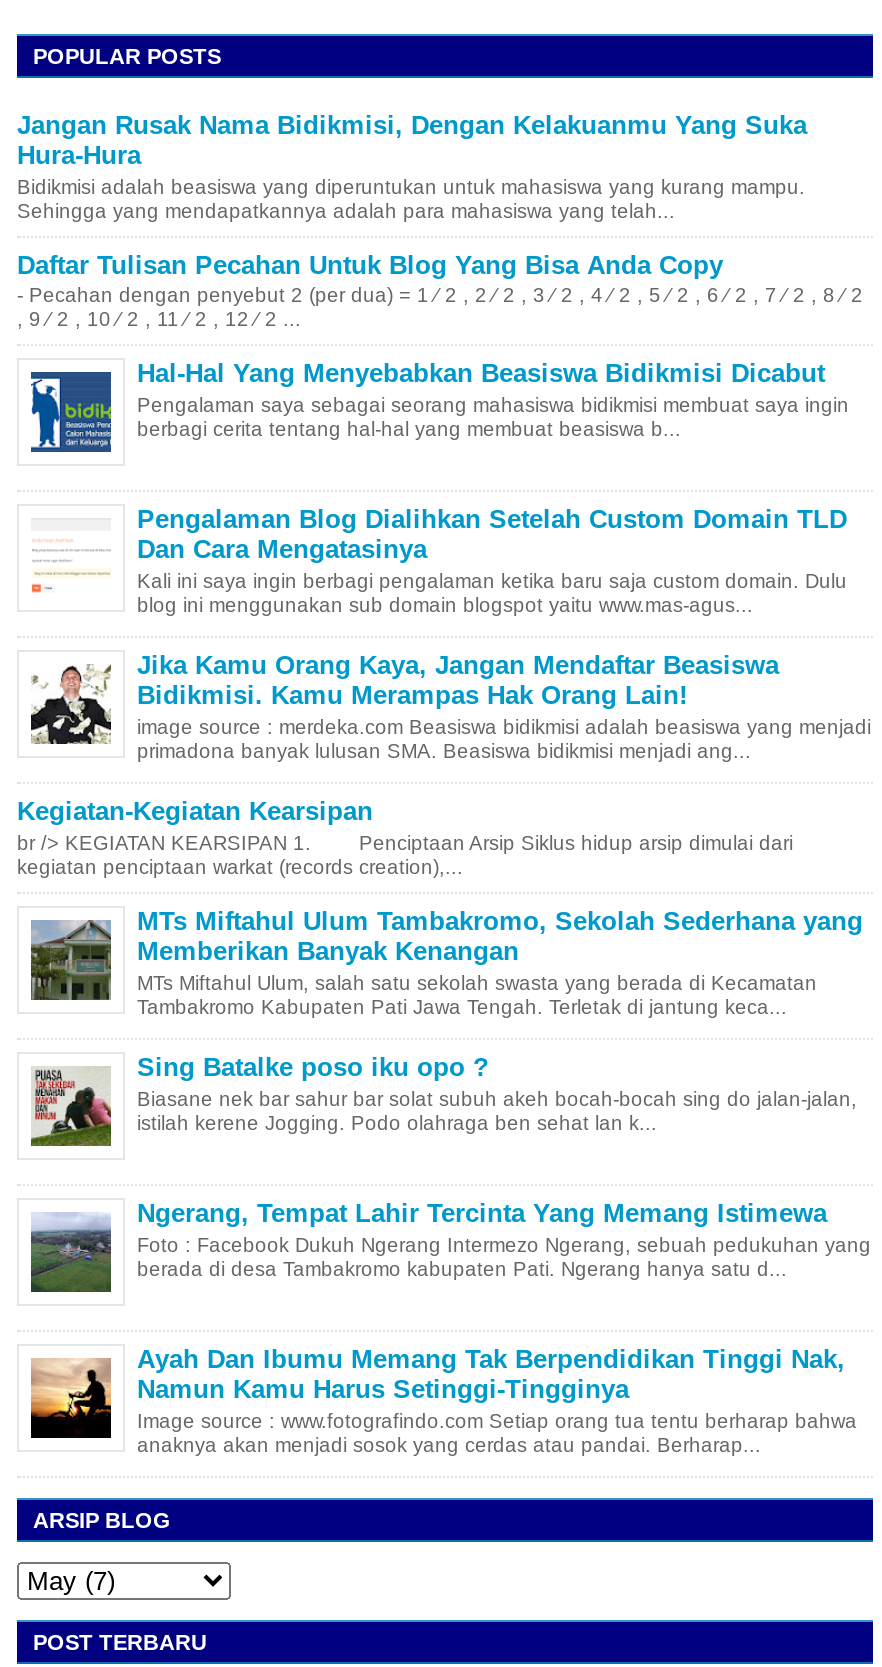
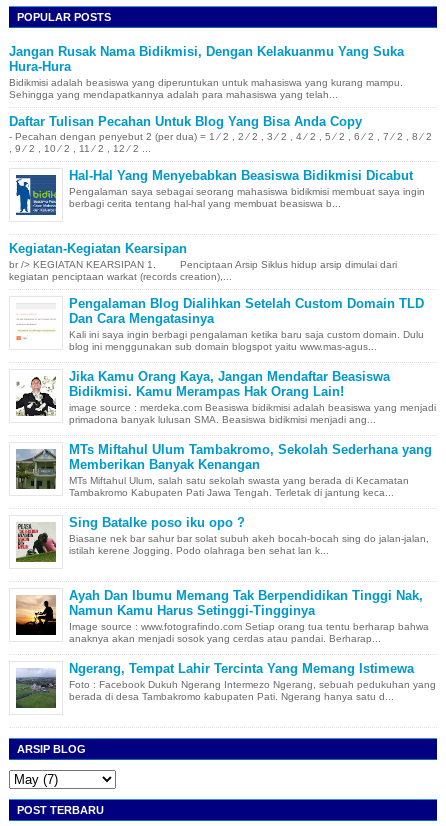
moved [29,505,871,762] -> [15,296,436,424]: [image] | Pengalaman Blog Dialihkan Setelah Custom Domain TLD | Dan Cara Mengatasinya | ... | image source : merdeka.com Beasiswa bidikmisi adalah beasiswa yang menjadi | primadona banyak lulusan SMA. Beasiswa bidikmisi menjadi ang...
moved [17,797,793,878] -> [9,241,397,282]: Kegiatan-Kegiatan Kearsipan | br /> KEGIATAN KEARSIPAN 1. Penciptaan Arsip Siklus hidup arsip dimulai dari | kegiatan penciptaan warkat (records creation),...
moved [31,1198,871,1292] -> [15,661,436,708]: [image] | Ngerang, Tempat Lahir Tercinta Yang Memang Istimewa | Foto : Facebook Dukuh Ngerang Intermezo Ngerang, sebuah pedukuhan yang | berada di desa Tambakromo kabupaten Pati. Ngerang hanya satu d...
moved [27,1344,857,1455] -> [14,588,429,643]: [image] | Ayah Dan Ibumu Memang Tak Berpendidikan Tinggi Nak, | Namun Kamu Harus Setinggi-Tingginya | Image source : www.fotografindo.com Setiap orang tua tentu berharap bahwa | anaknya akan menjadi sosok yang cerdas atau pandai. Berharap...

